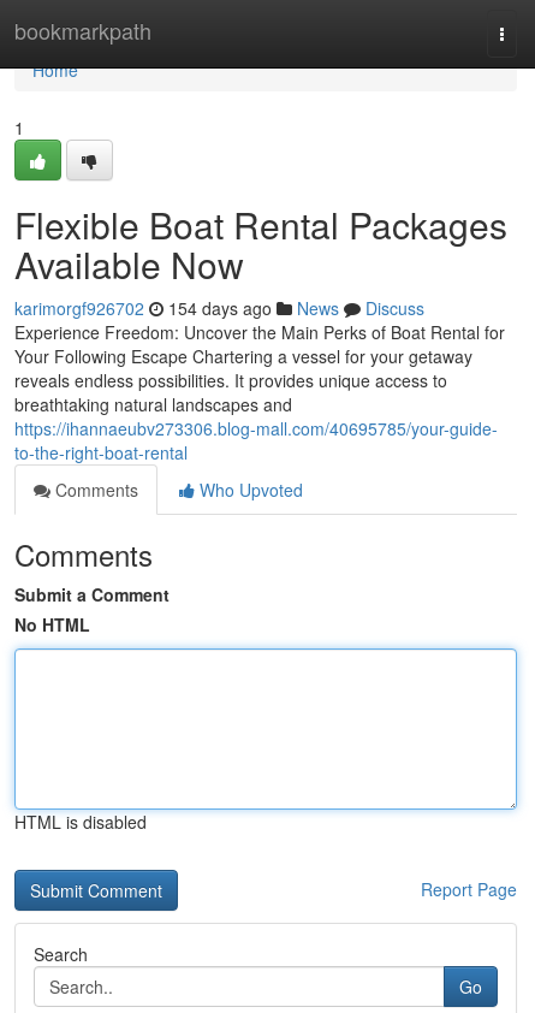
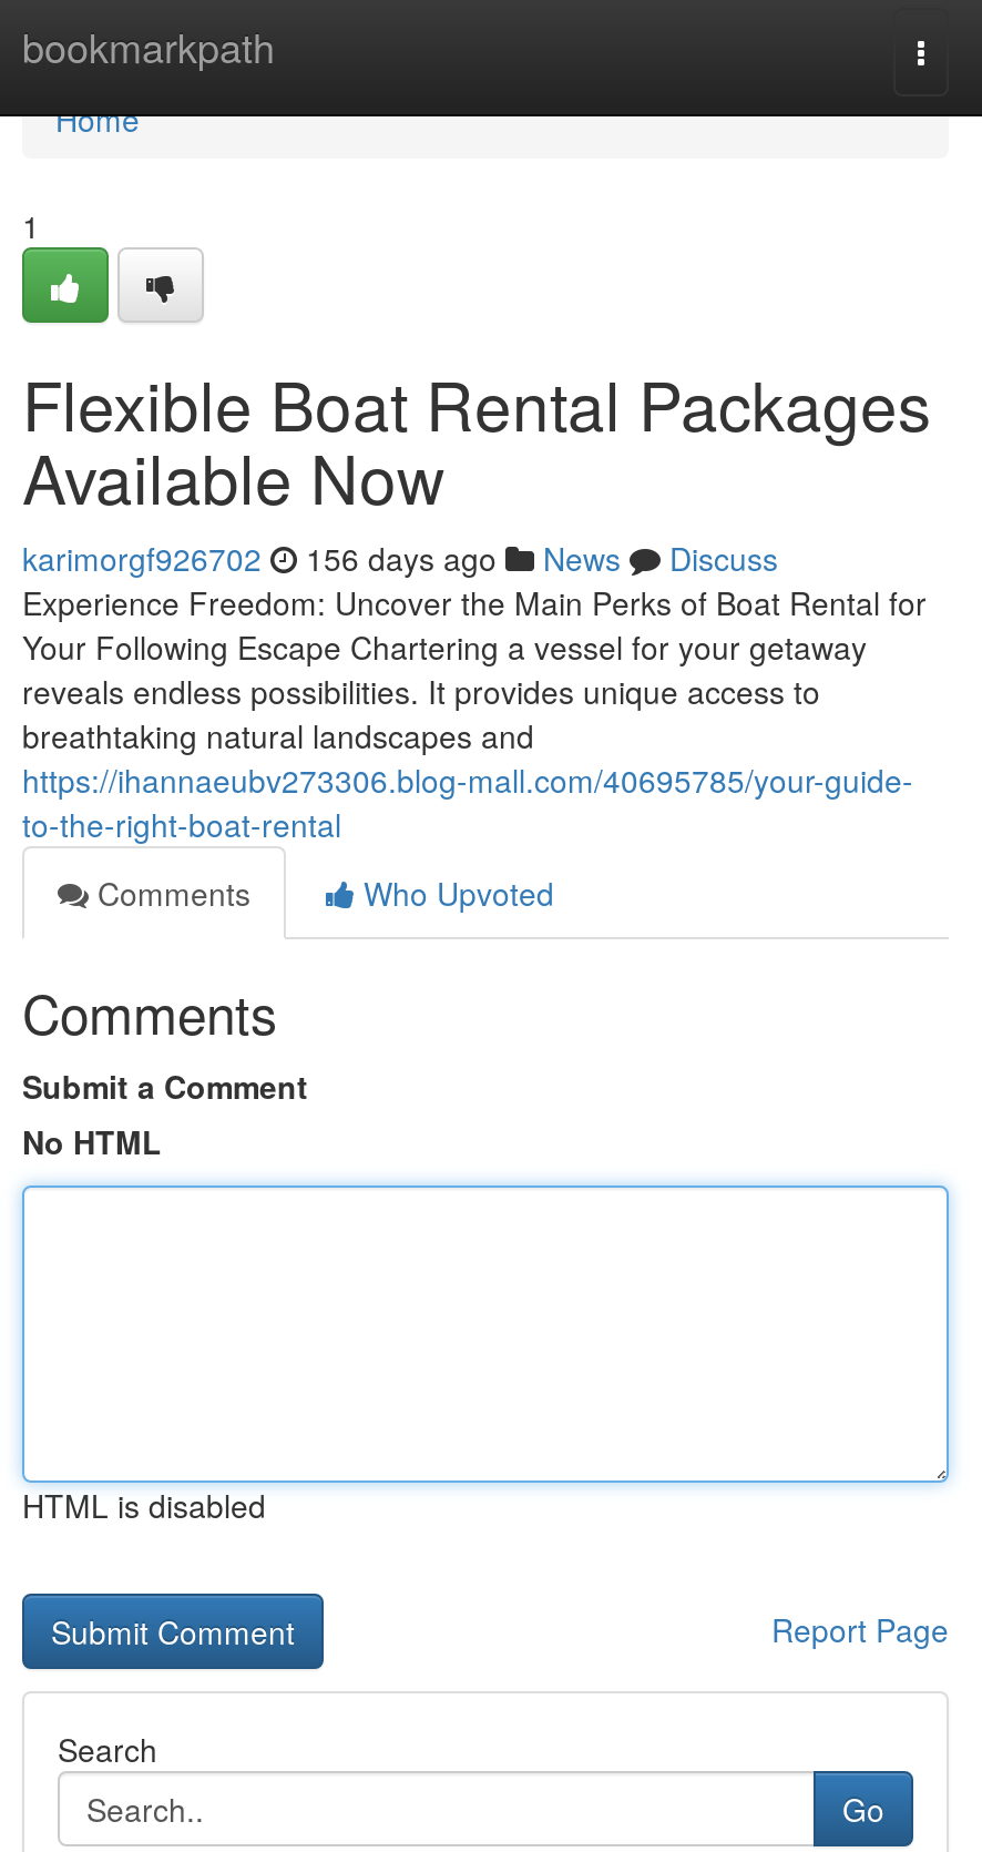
[14,296,424,320] karimorgf926702 154 days ago News Discuss -> [22,536,778,580] karimorgf926702 156 days ago News Discuss

